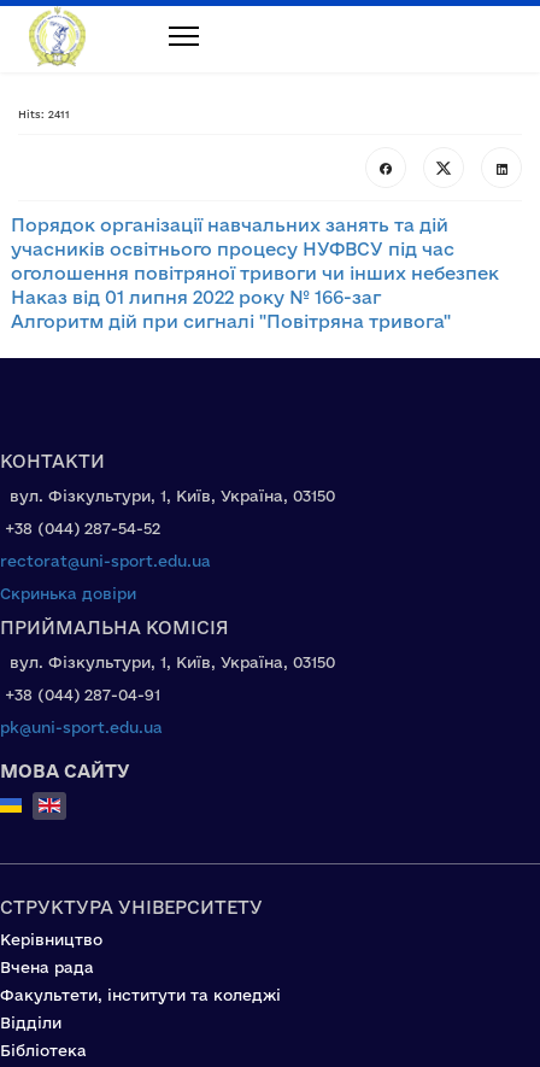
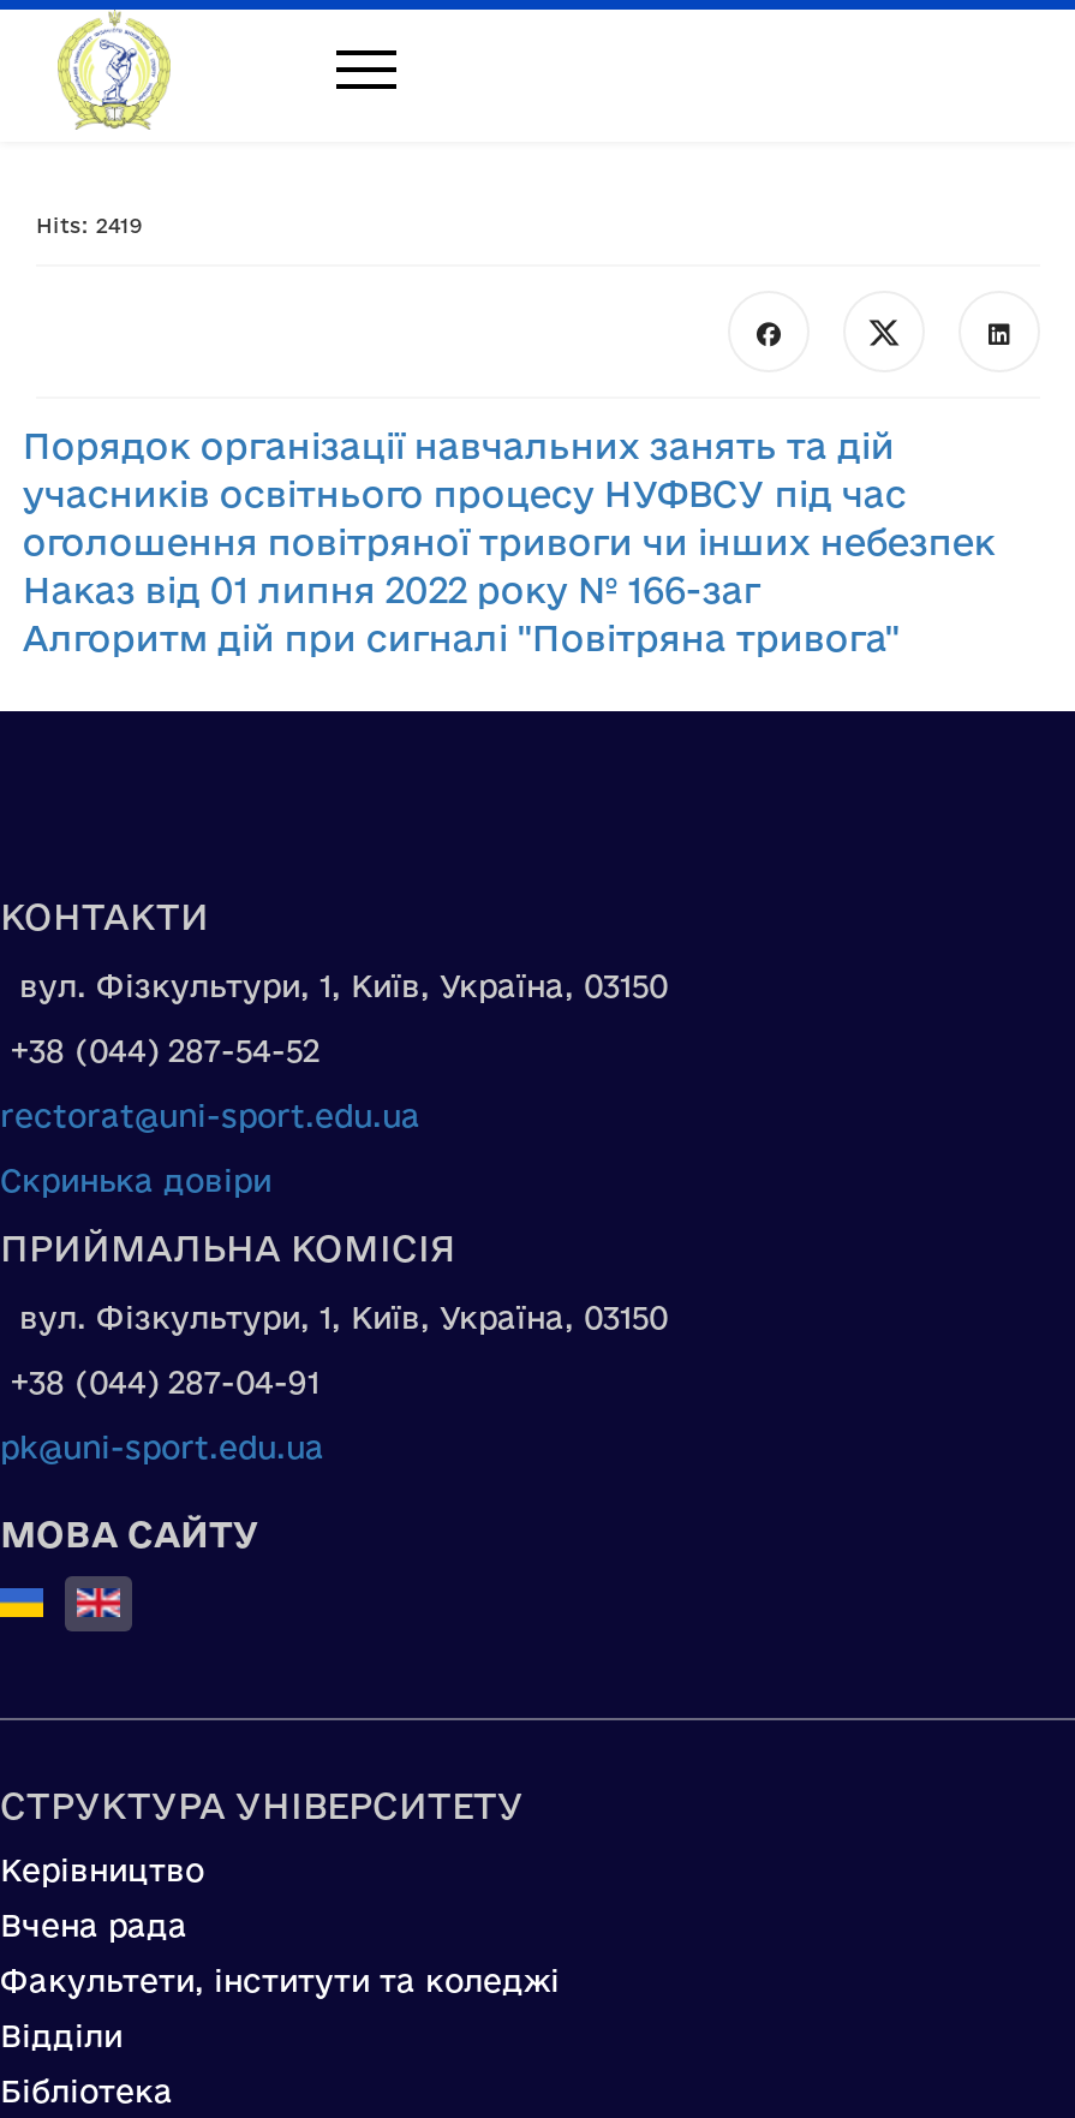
[18,109,70,121] Hits: 2411 -> [36,214,142,238] Hits: 2419

